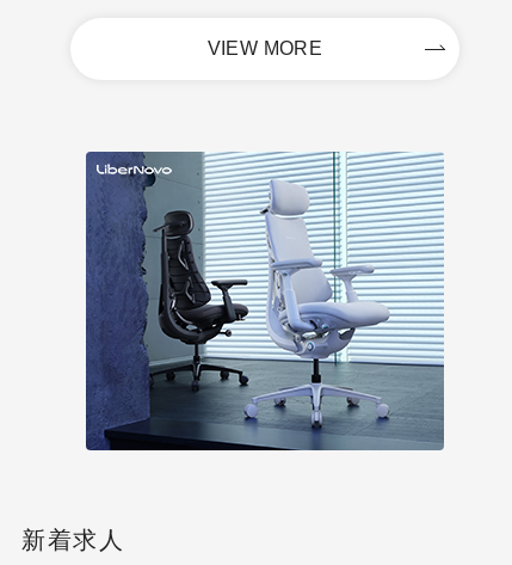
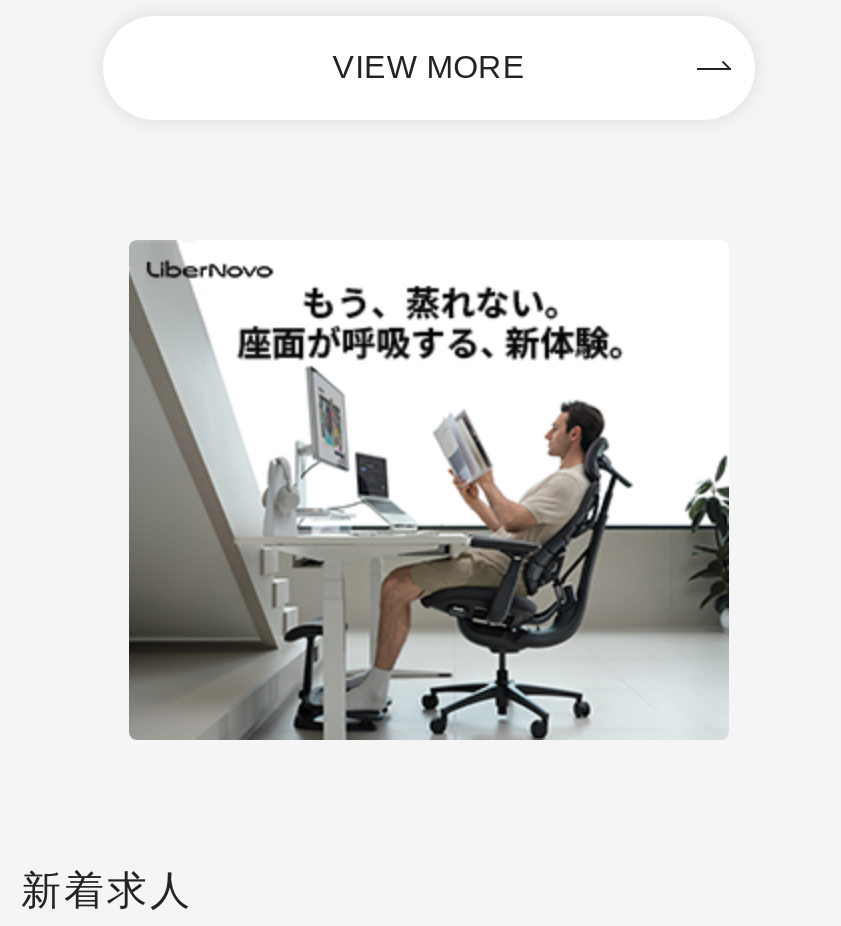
[85,151,445,452] [image] -> [129,240,731,742] [image]

